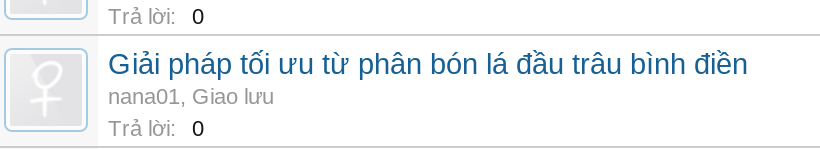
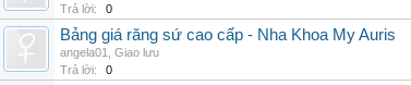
[108,48,748,108] Giải pháp tối ưu từ phân bón lá đầu trâu bình điền | nana01, Giao lưu -> [60,26,396,59] Bảng giá răng sứ cao cấp - Nha Khoa My Auris | angela01, Giao lưu

